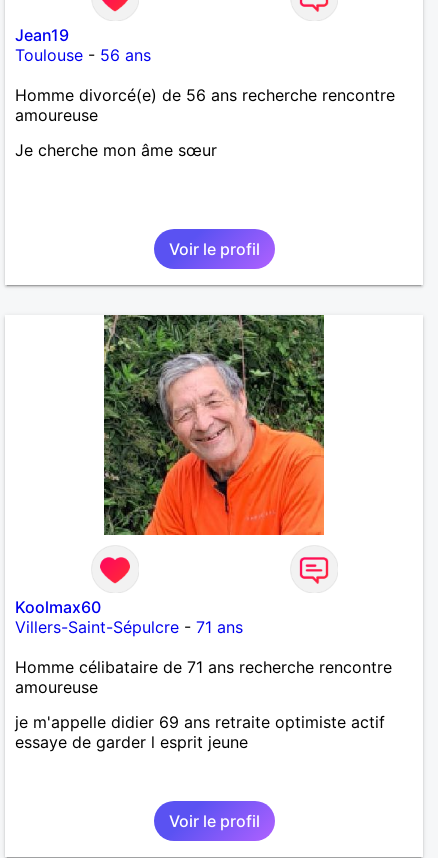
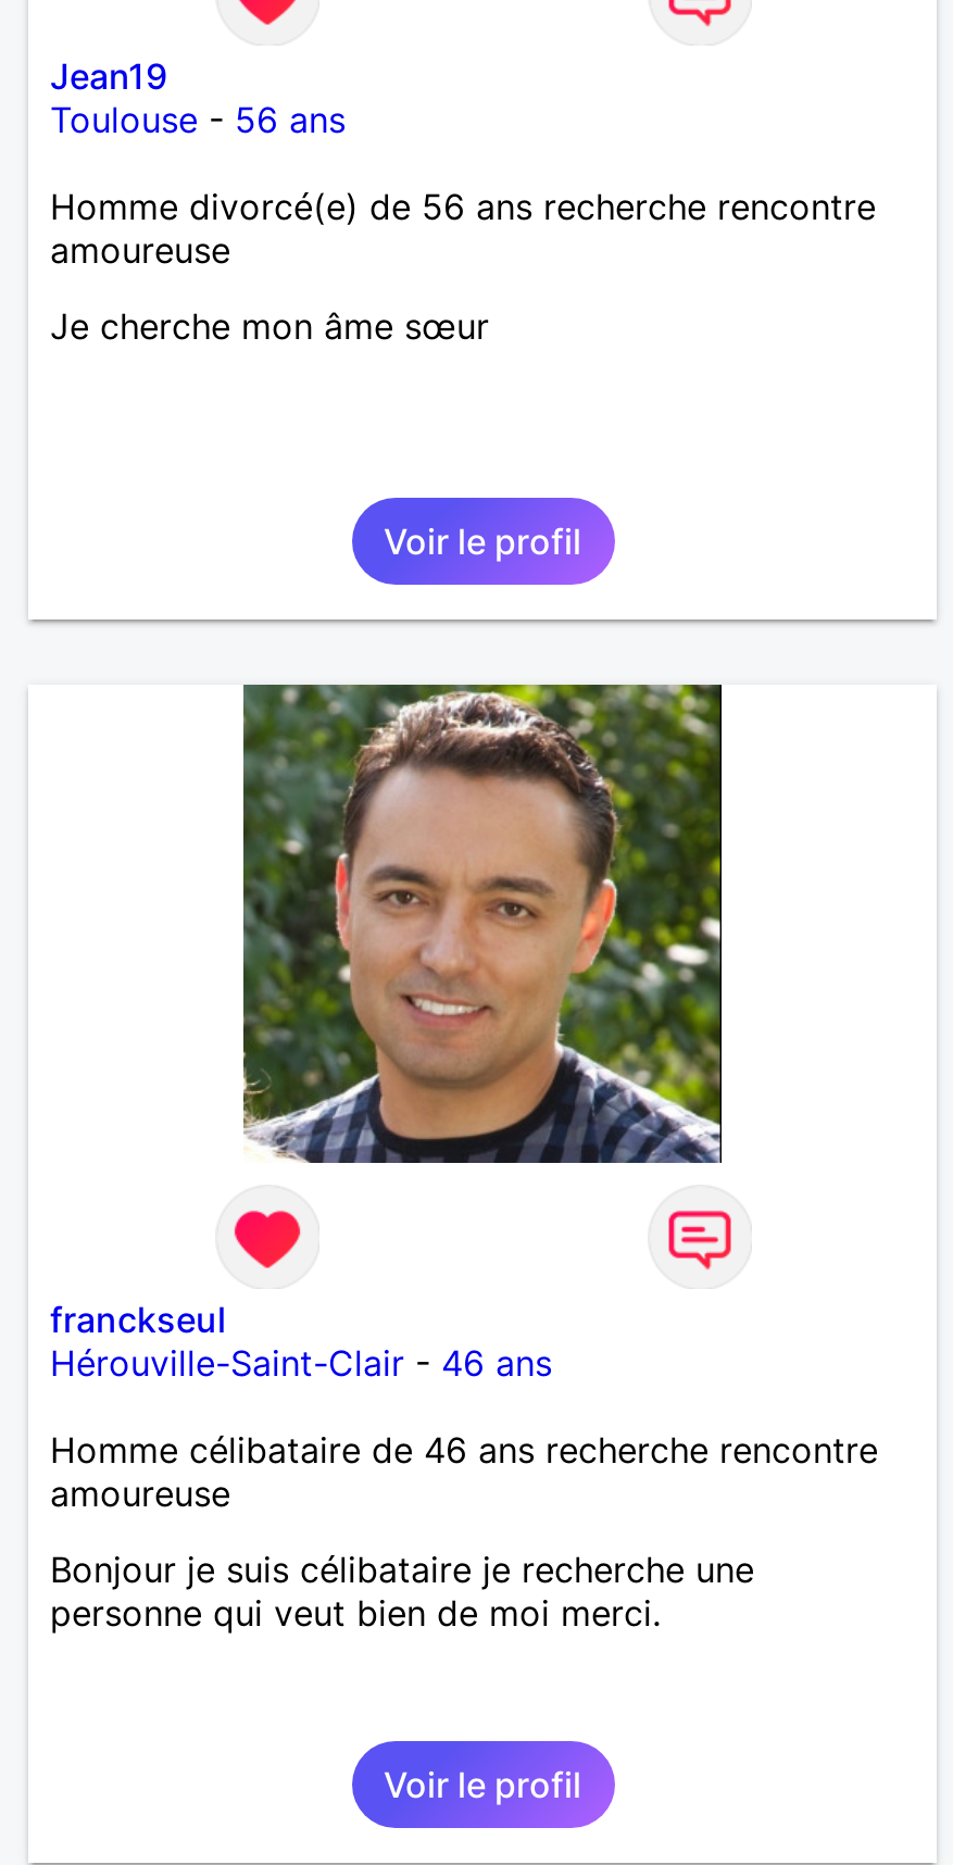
[103,314,325,536] [image] -> [241,683,724,1165] [image]
[15,597,243,637] Koolmax60 | Villers-Saint-Sépulcre - 71 ans -> [50,1297,552,1384] franckseul | Hérouville-Saint-Clair - 46 ans
[15,657,392,677] Homme célibataire de 71 ans recherche rencontre -> [50,1428,878,1471] Homme célibataire de 46 ans recherche rencontre
[15,712,385,752] je m'appelle didier 69 ans retraite optimiste actif | essaye de garder l esprit jeune -> [50,1547,754,1634] Bonjour je suis célibataire je recherche une | personne qui veut bien de moi merci.

